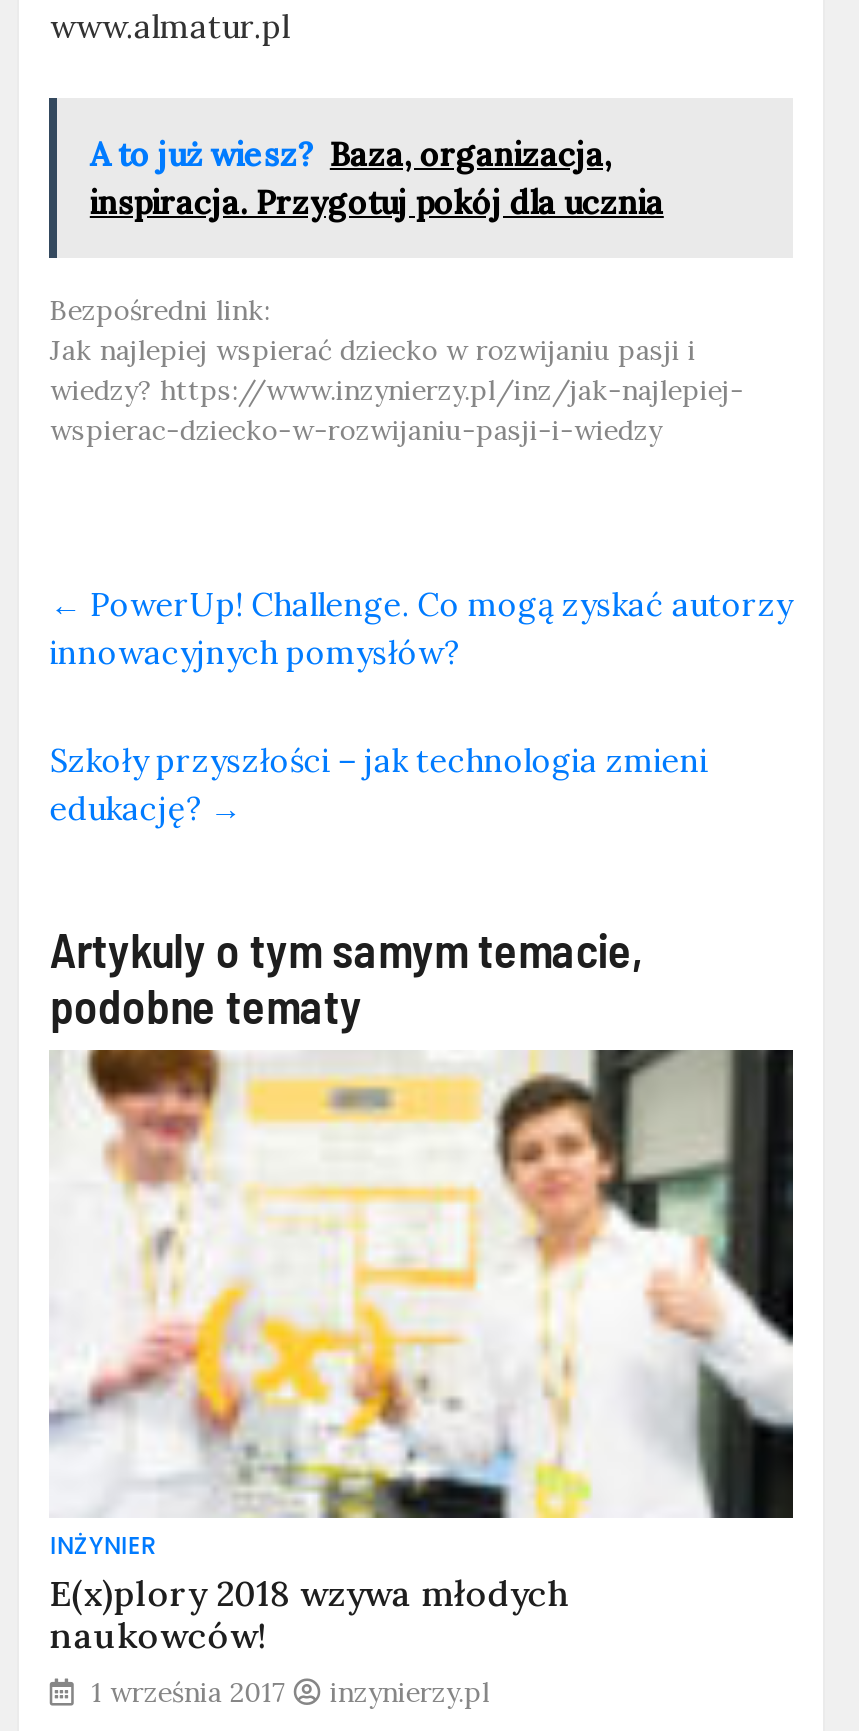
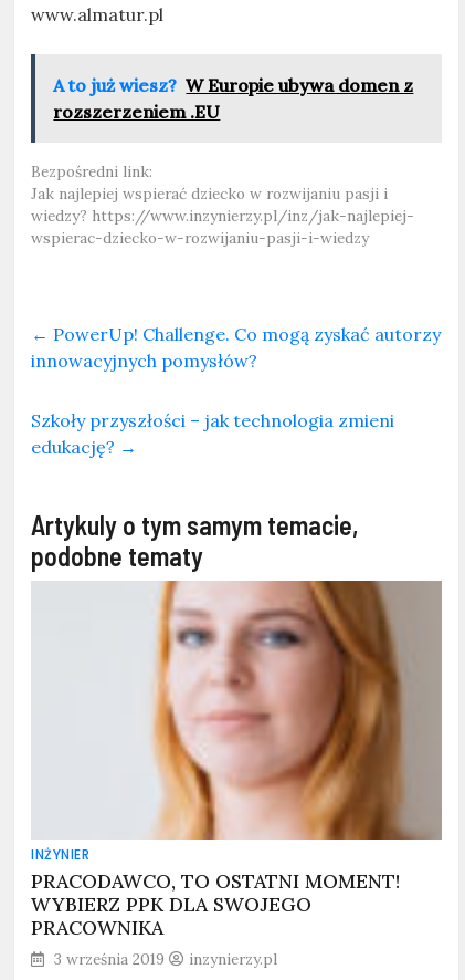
[90,134,664,222] A to już wiesz? Baza, organizacja, | inspiracja. Przygotuj pokój dla ucznia -> [53,74,414,123] A to już wiesz? W Europie ubywa domen z | rozszerzeniem .EU
[49,1048,793,1710] [image] | E(x)plory 2018 wzywa młodych | naukowców! | 1 września 2017 -> [31,580,442,969] [image] | PRACODAWCO, TO OSTATNI MOMENT! | WYBIERZ PPK DLA SWOJEGO | PRACOWNIKA | 3 września 2019

